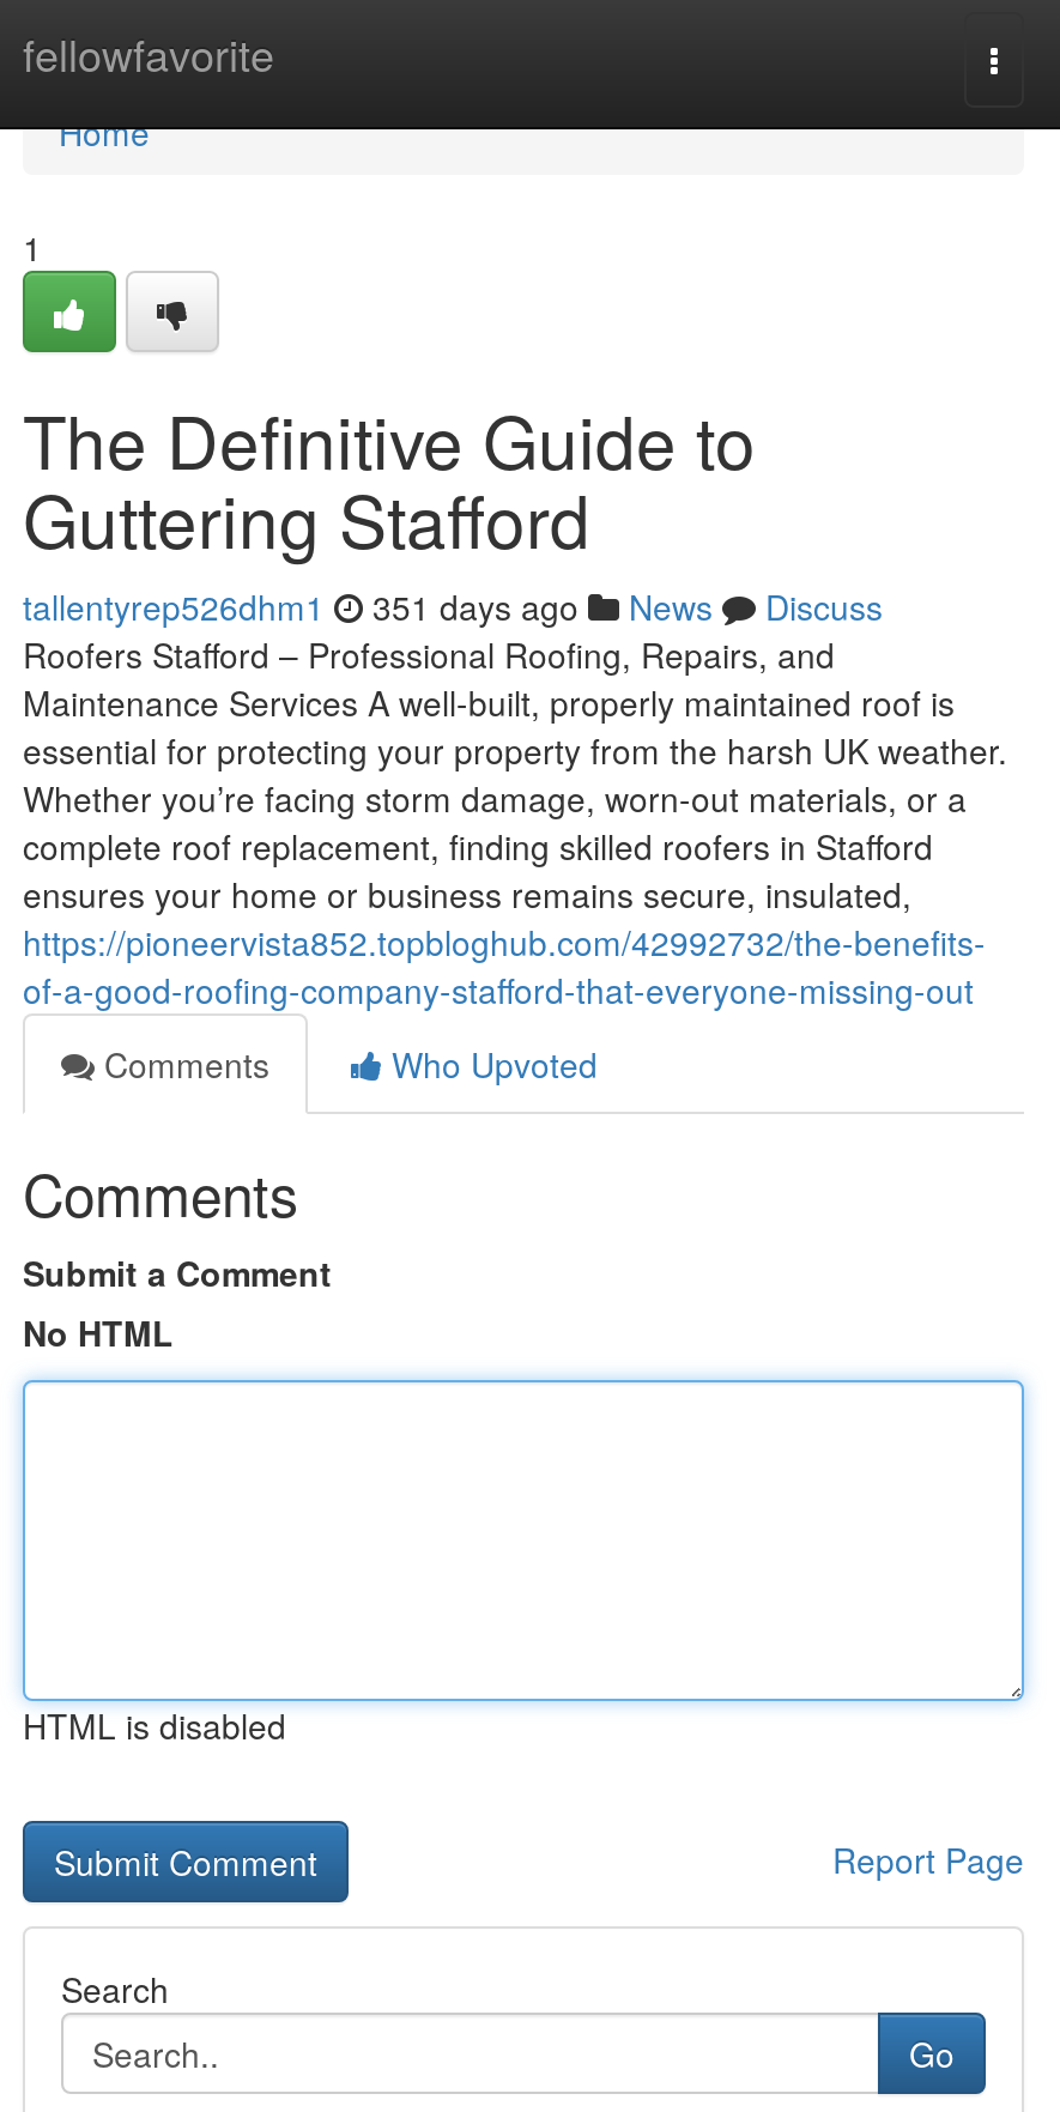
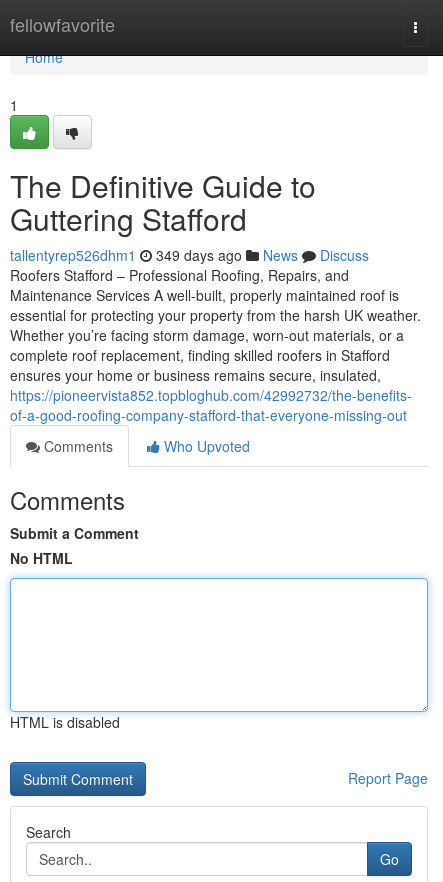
[23,582,883,630] tallentyrep526dhm1 351 days ago News Discuss -> [10,245,369,265] tallentyrep526dhm1 349 days ago News Discuss

